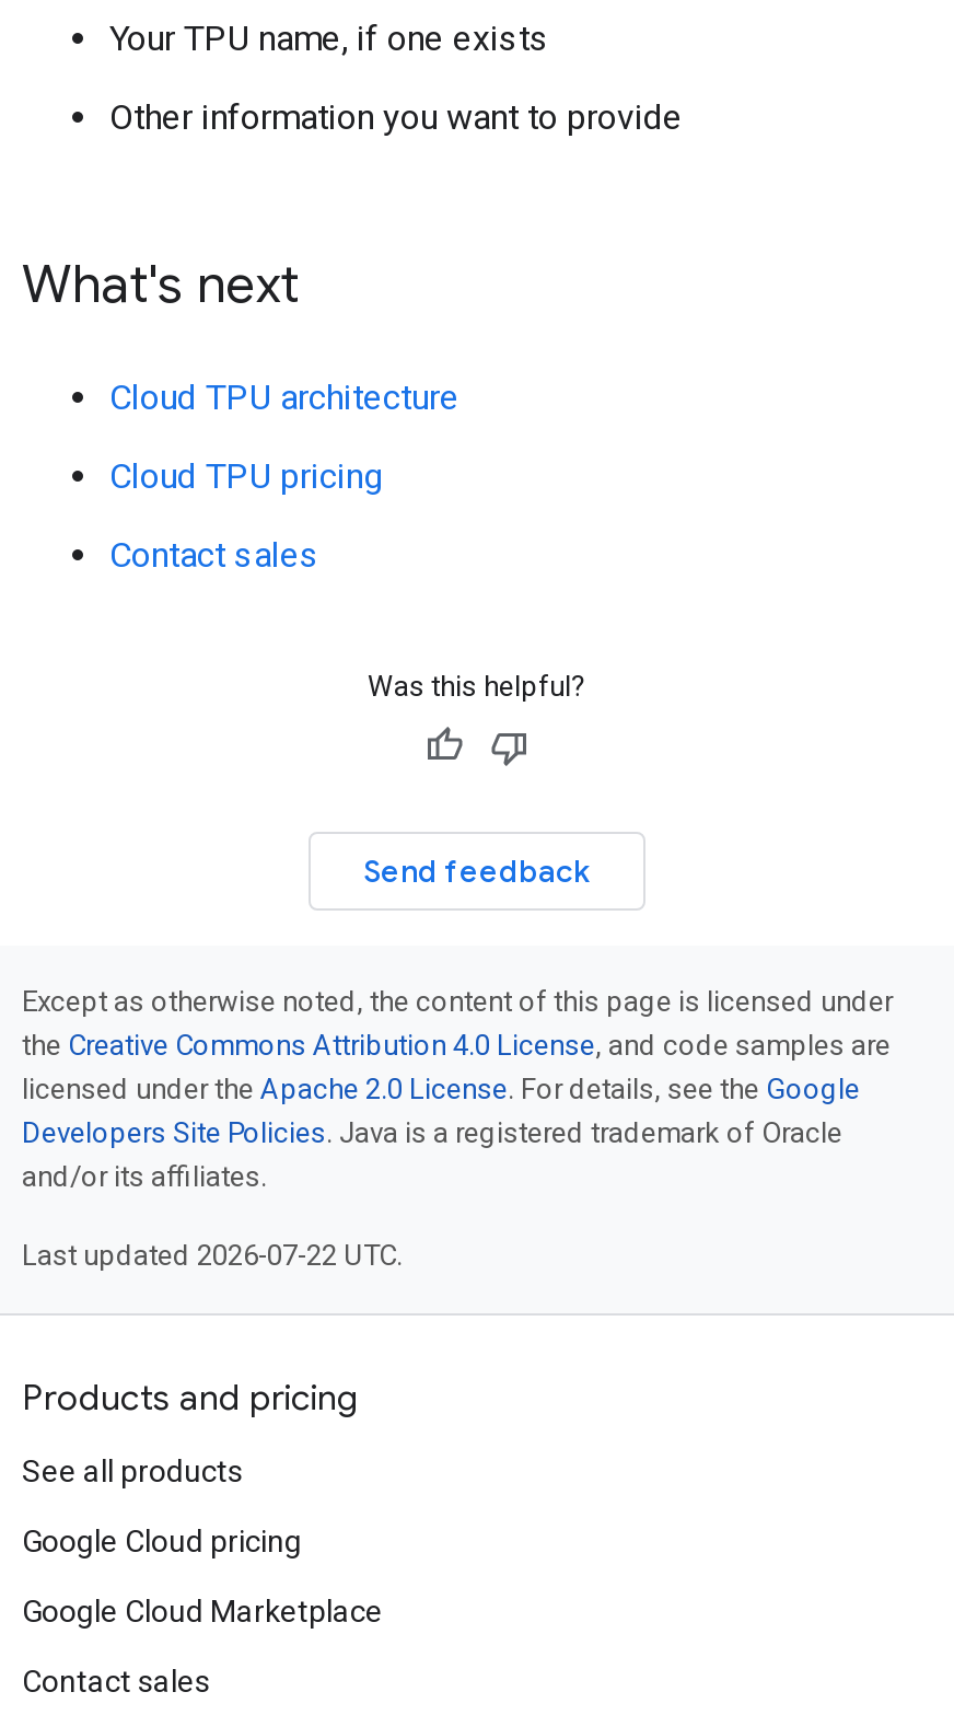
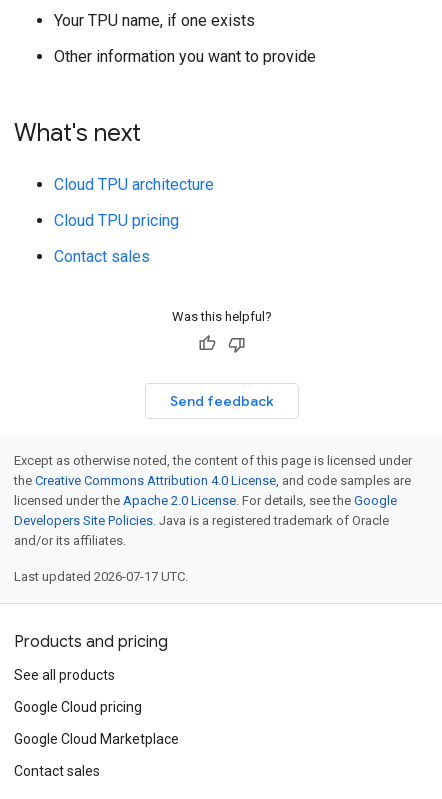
[22,1239,403,1272] Last updated 2026-07-22 UTC. -> [14,569,188,584] Last updated 2026-07-17 UTC.

